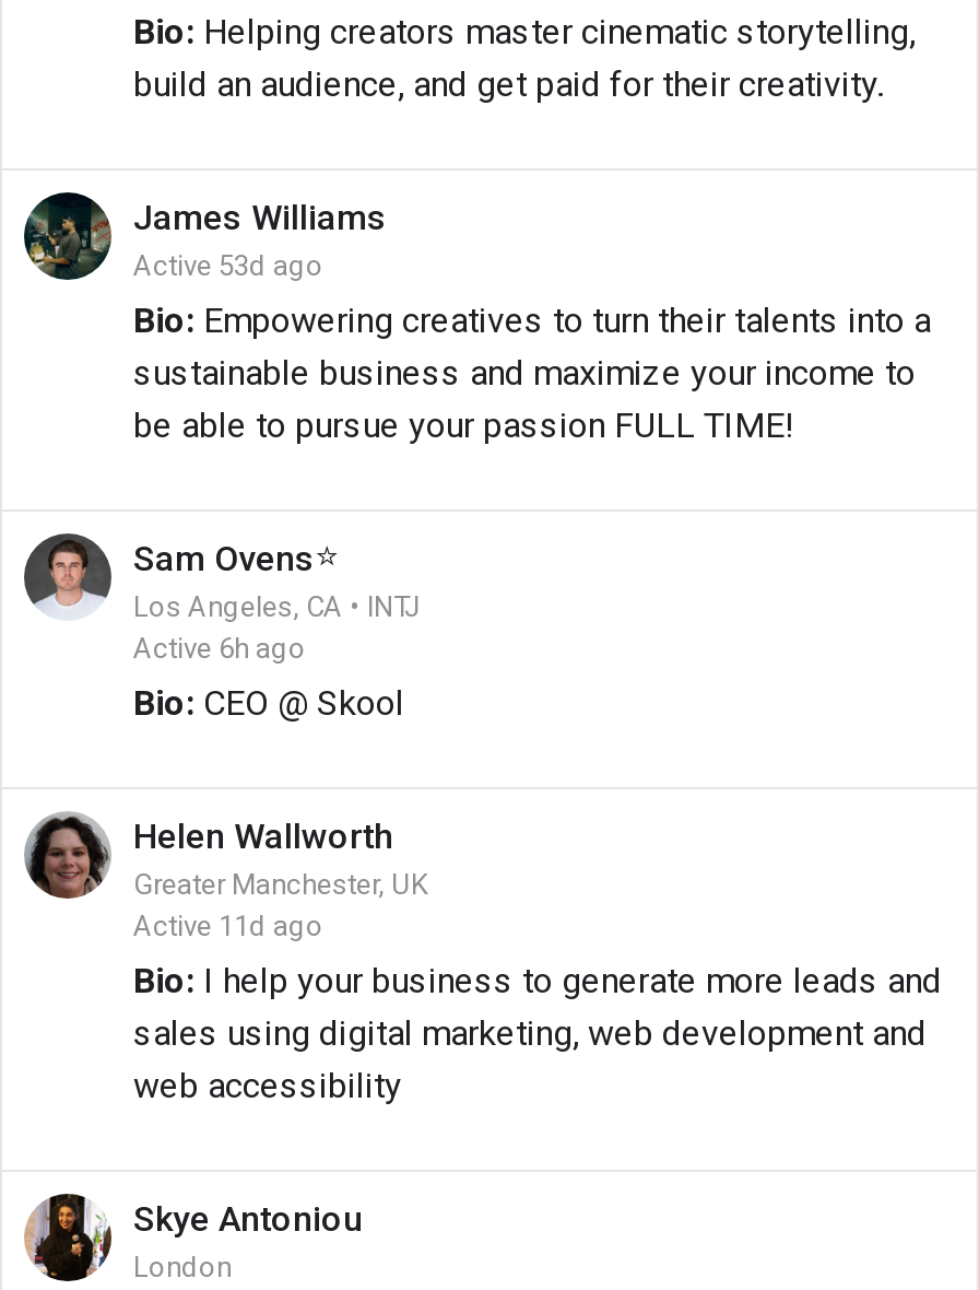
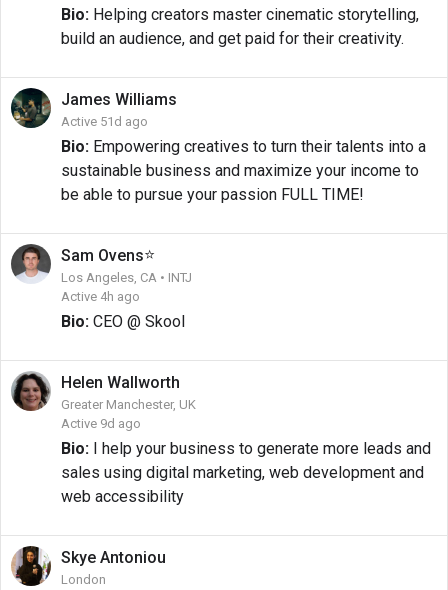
[133,249,323,282] Active 53d ago -> [61,114,148,129] Active 51d ago
[133,632,306,665] Active 6h ago -> [61,289,140,304] Active 4h ago
[133,910,323,942] Active 11d ago -> [61,416,141,431] Active 9d ago

